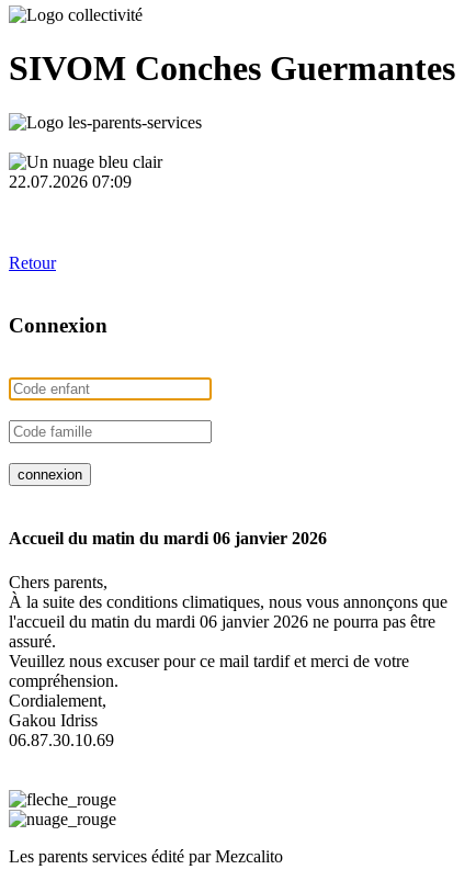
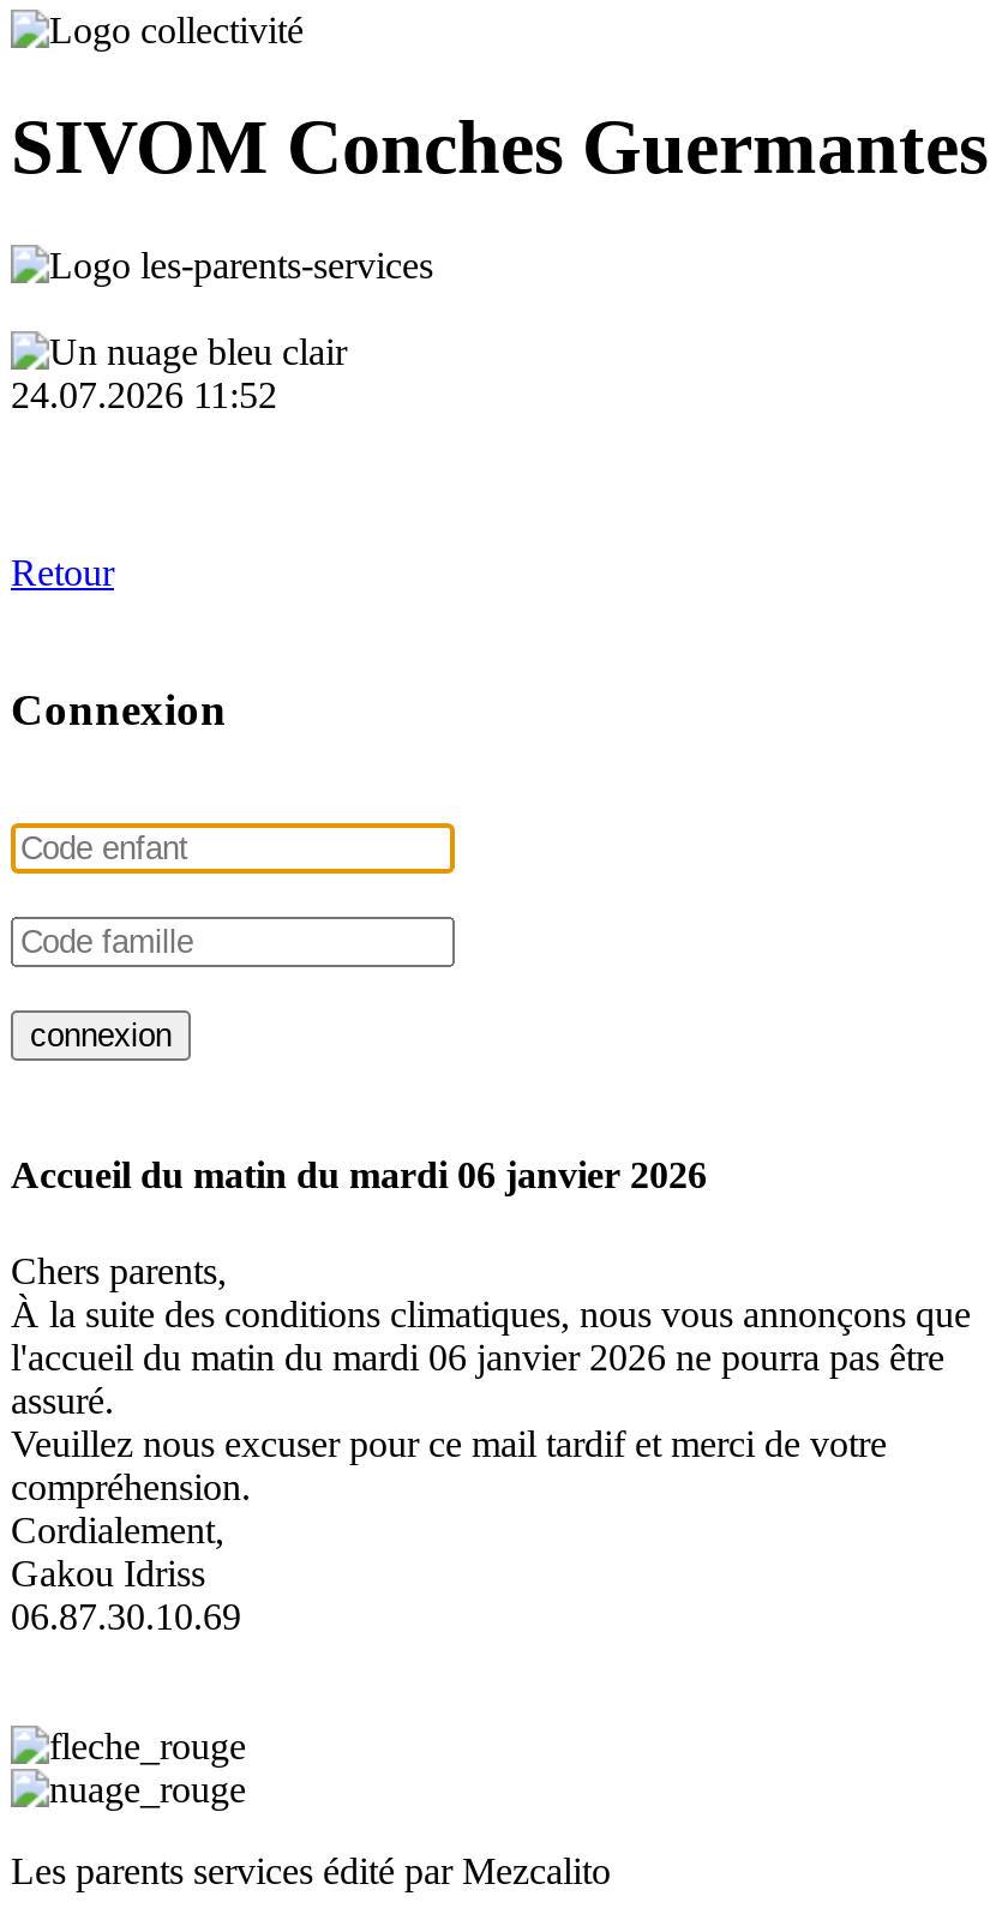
[9,172,132,191] 22.07.2026 07:09 -> [11,374,277,415] 24.07.2026 11:52

